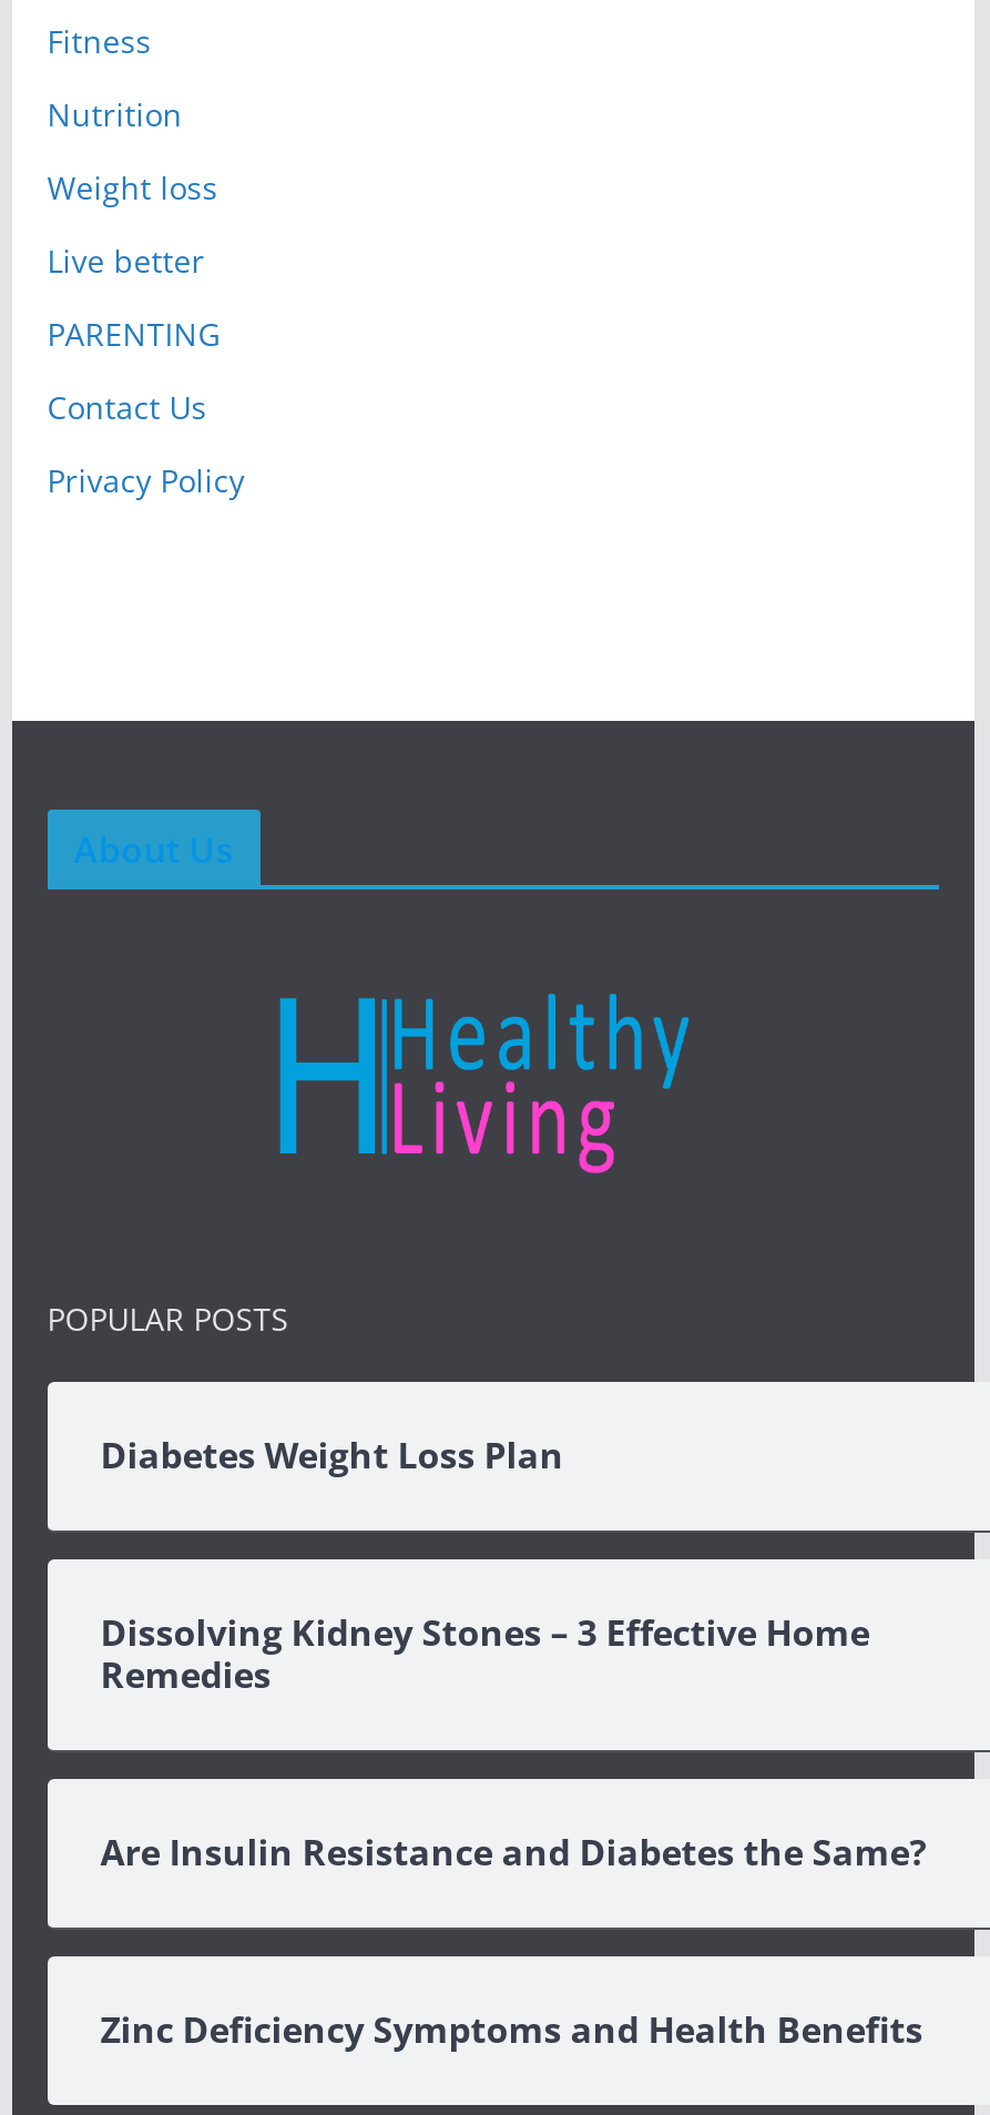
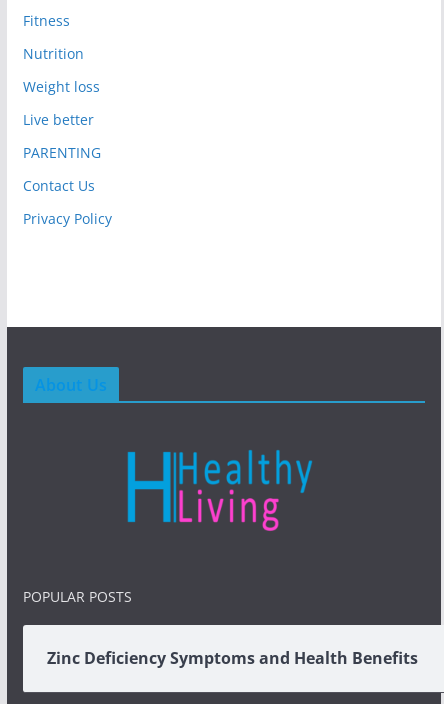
[100,1431,564,1480] Diabetes Weight Loss Plan -> none
[45,1555,983,1752] [image] | Dissolving Kidney Stones – 3 Effective Home | Remedies -> none
[100,1828,927,1877] Are Insulin Resistance and Diabetes the Same? -> none

